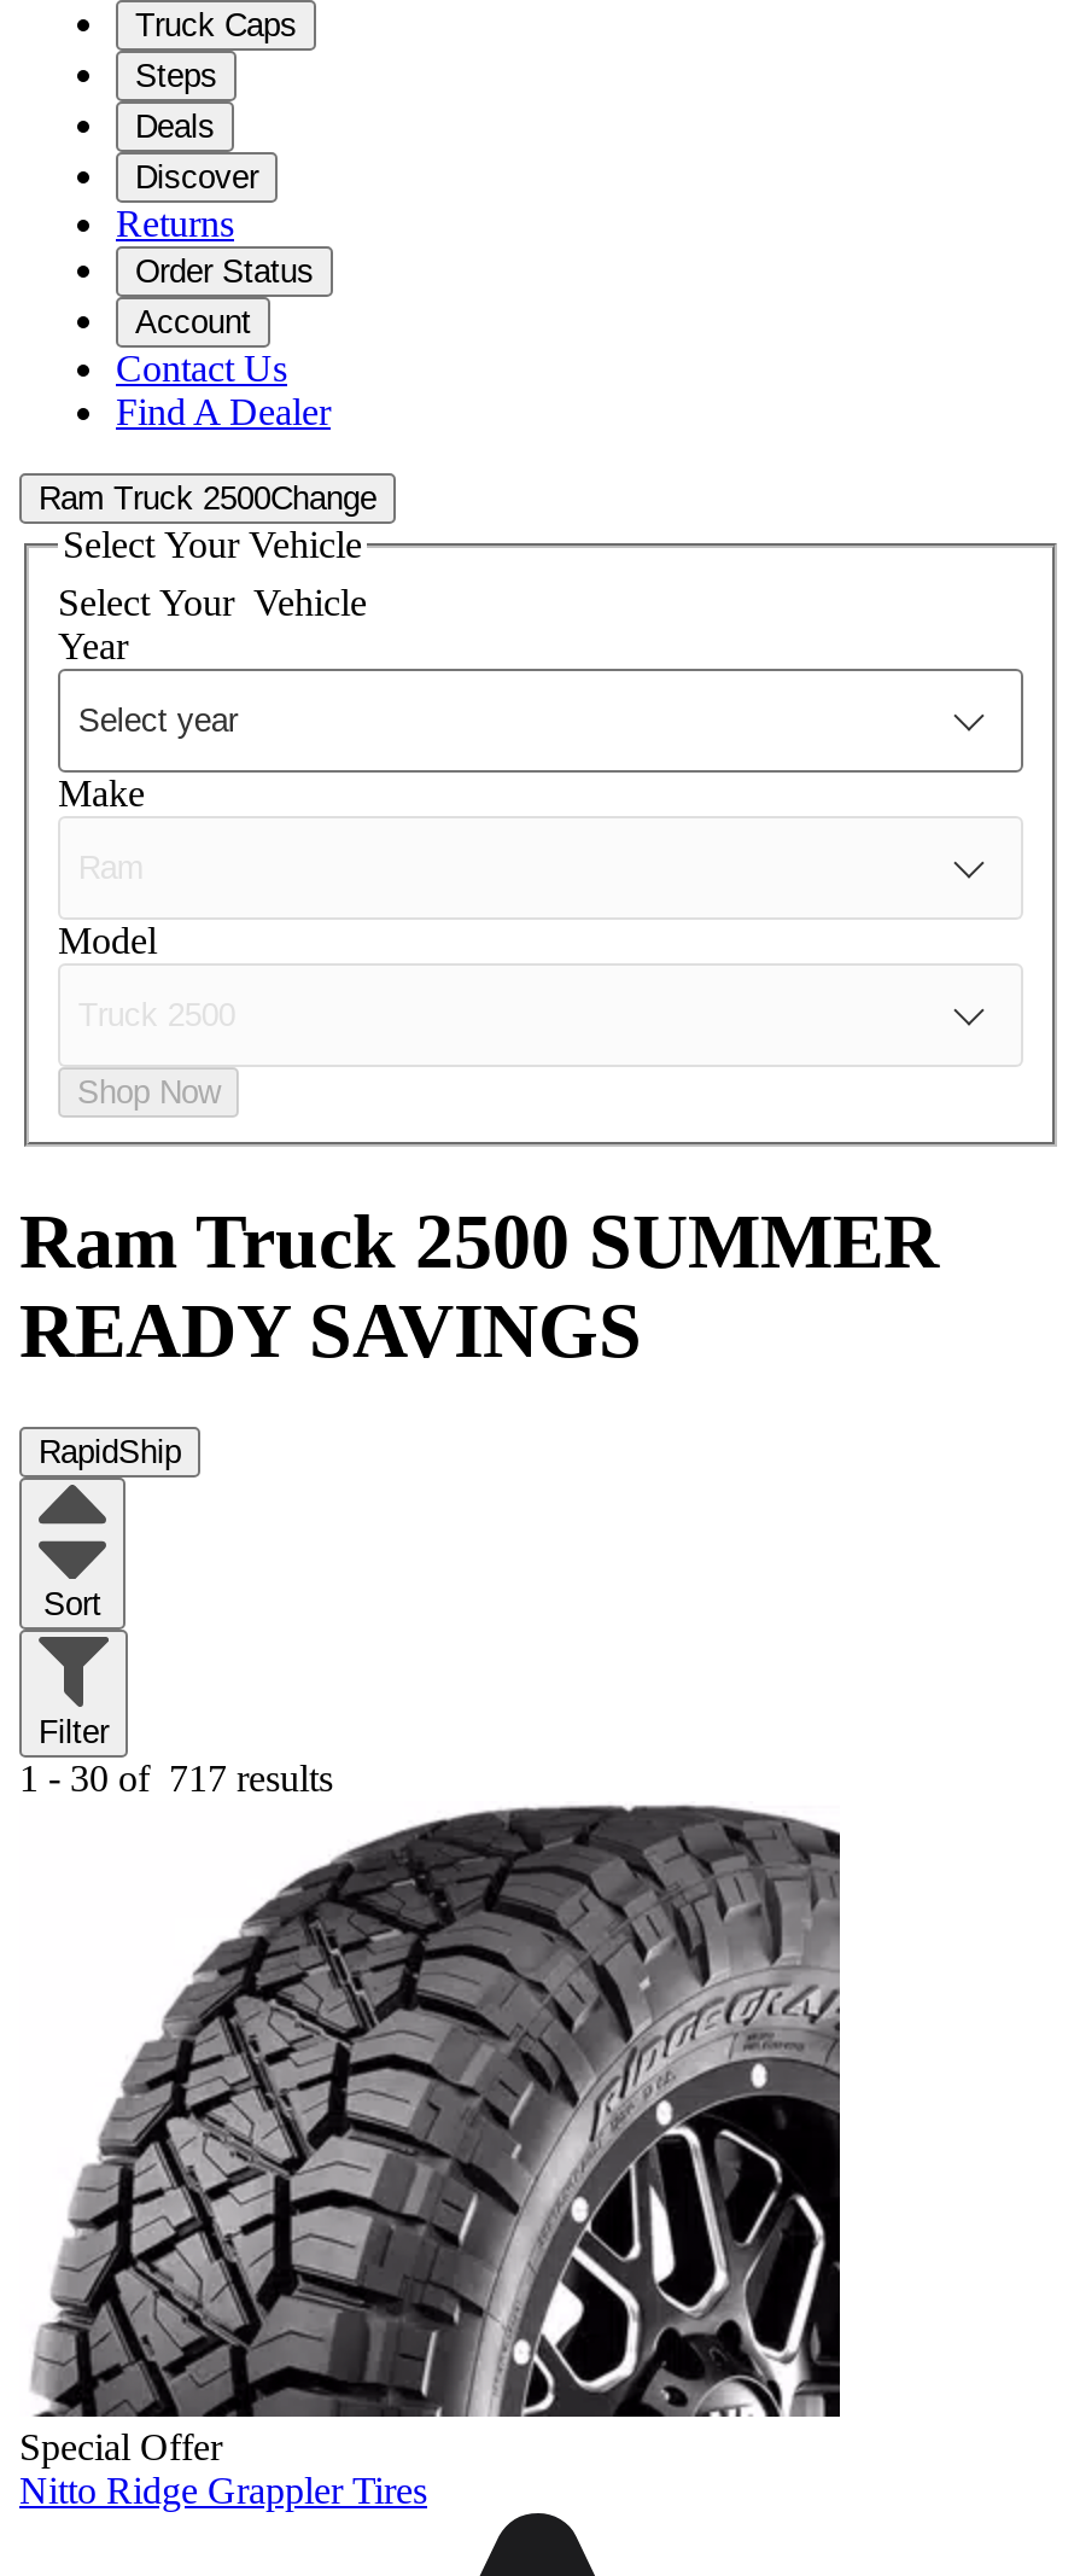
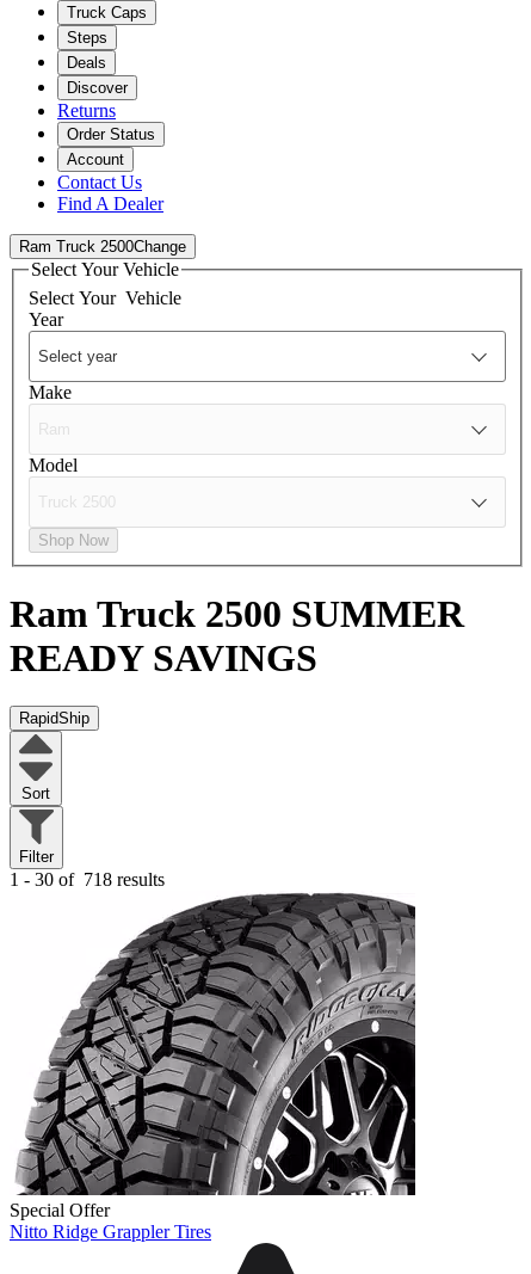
[19,1757,333,1798] 1 - 30 of 717 results -> [10,869,165,889] 1 - 30 of 718 results

